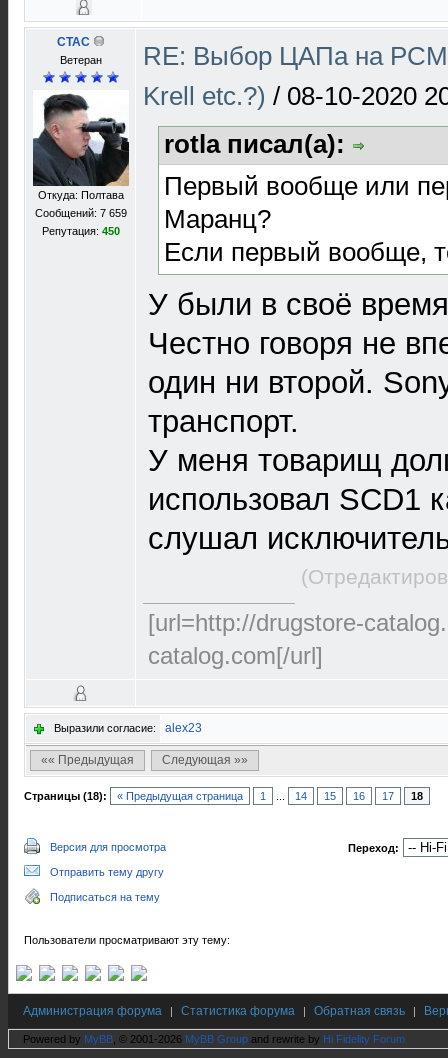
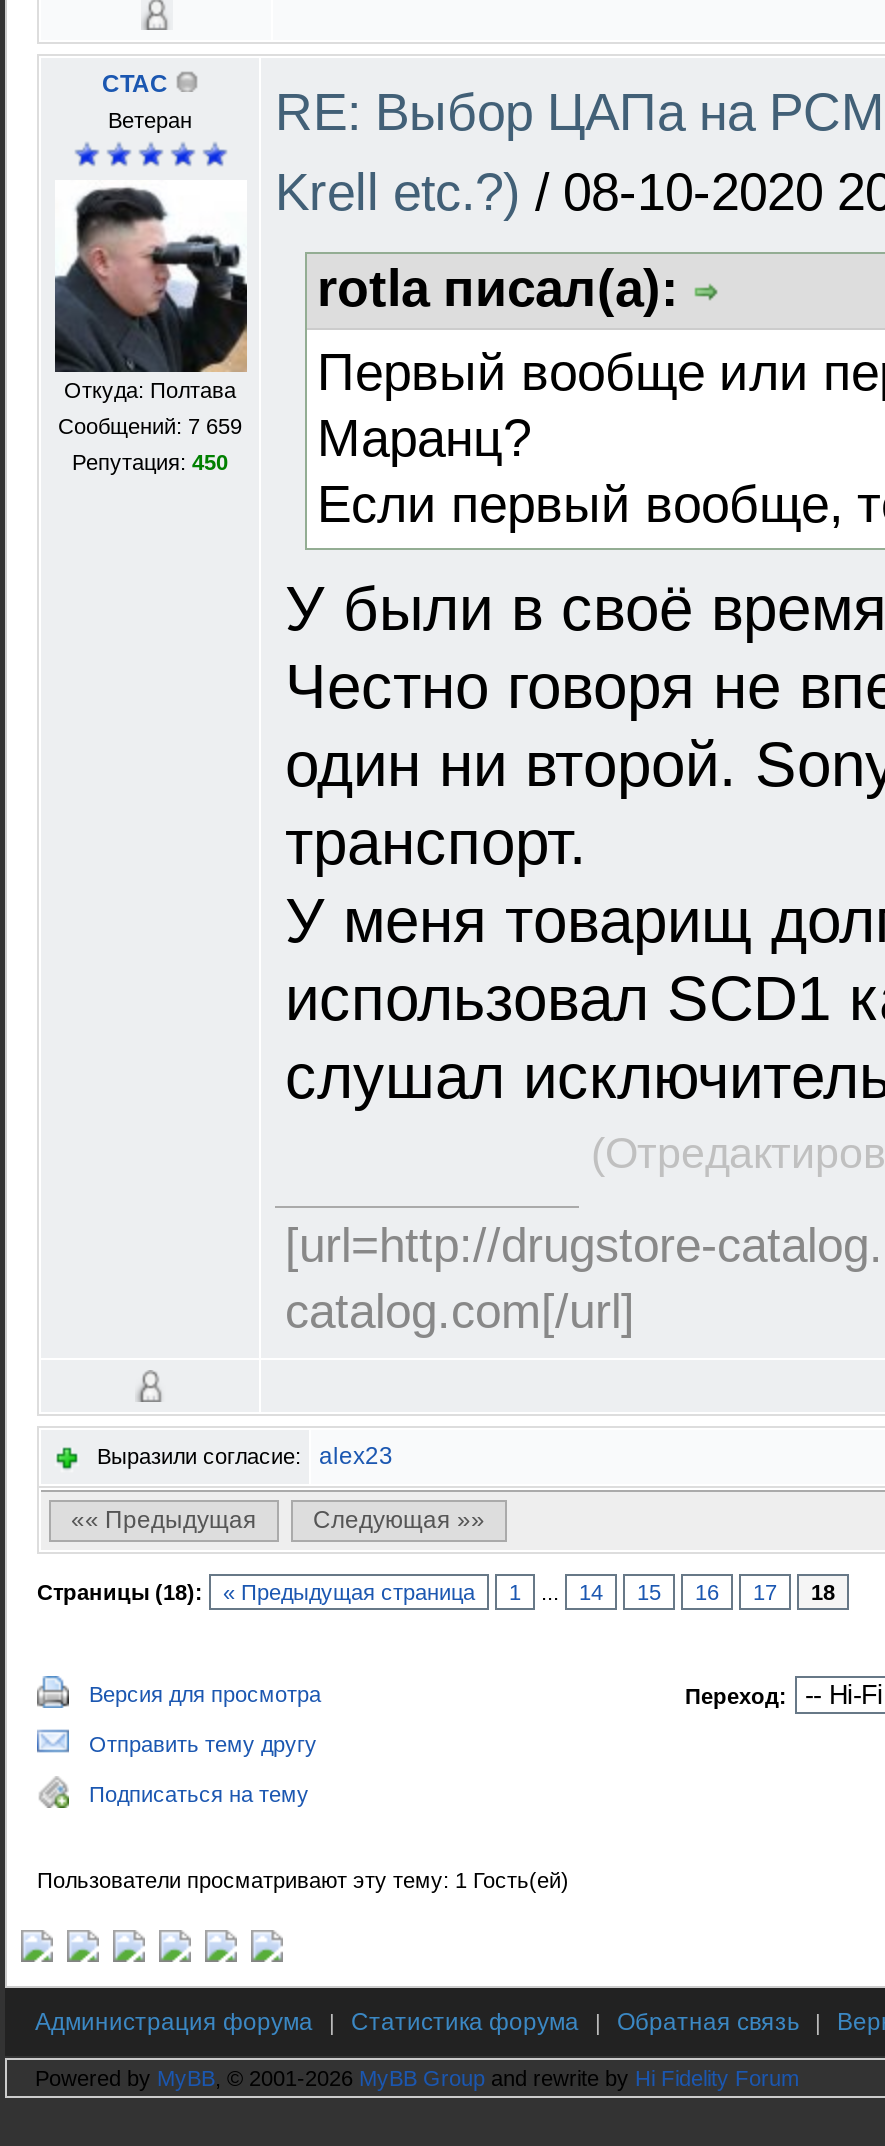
[24,934,230,946] Пользователи просматривают эту тему: -> [37,1868,569,1892] Пользователи просматривают эту тему: 1 Гость(ей)

